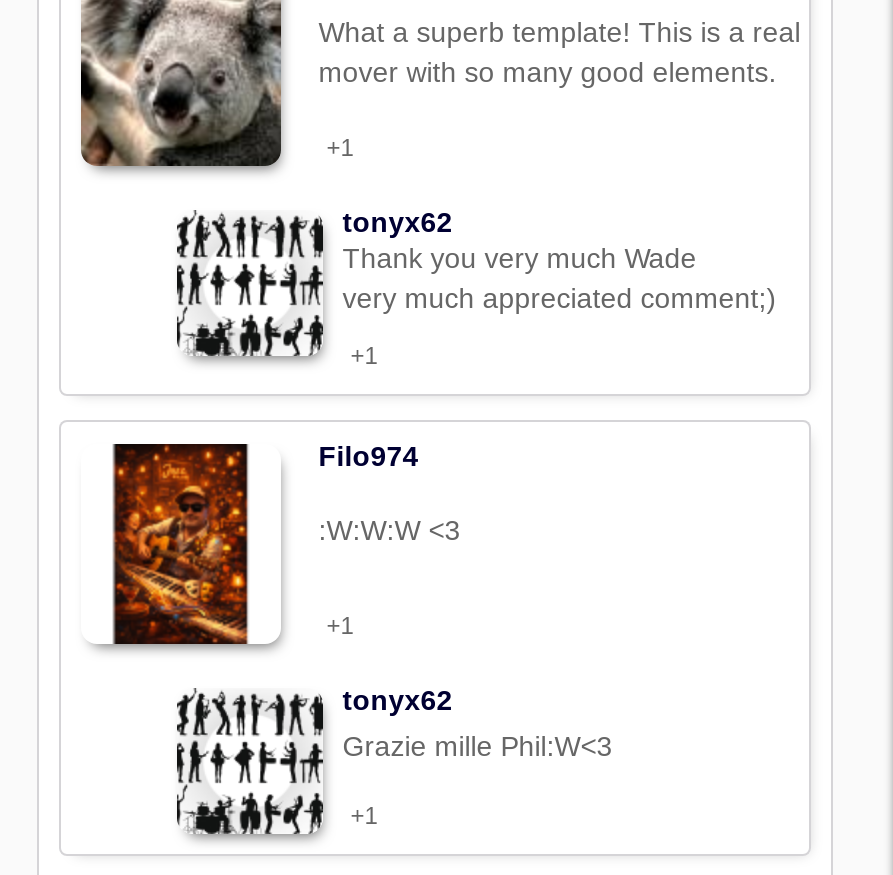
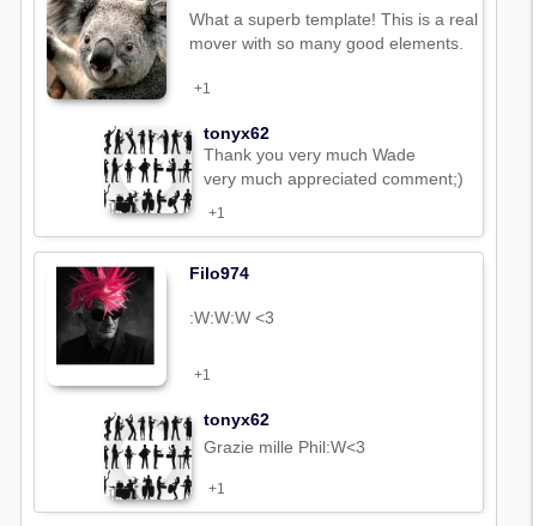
[97,442,261,646] [image] -> [55,265,156,386] [image]

